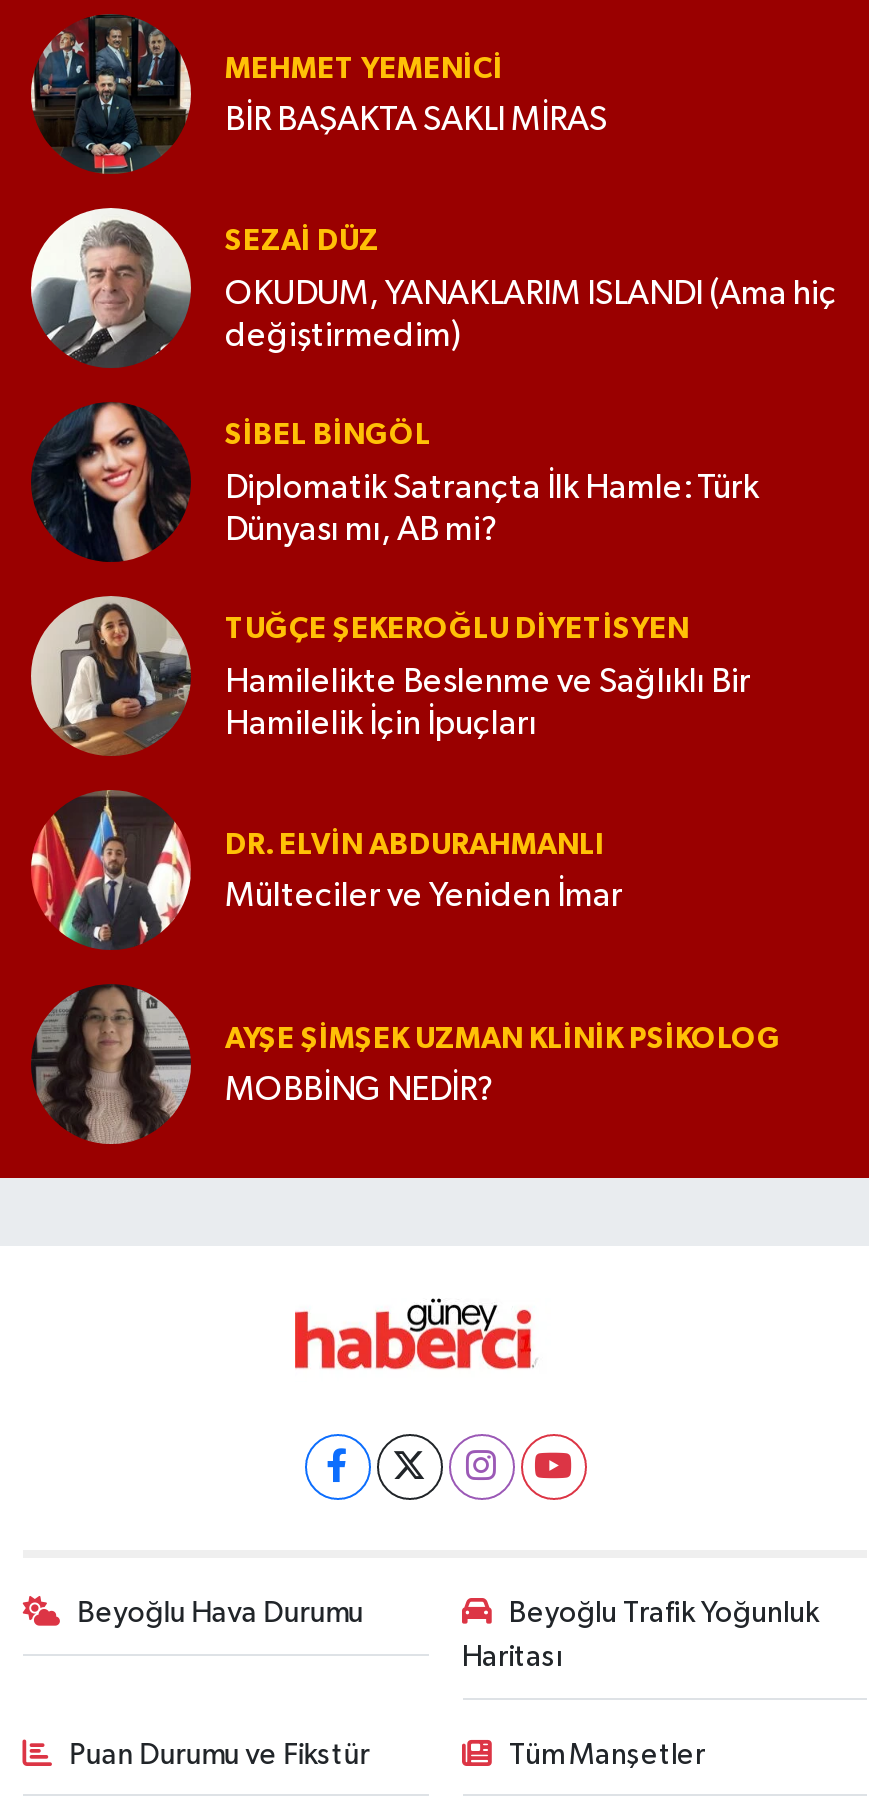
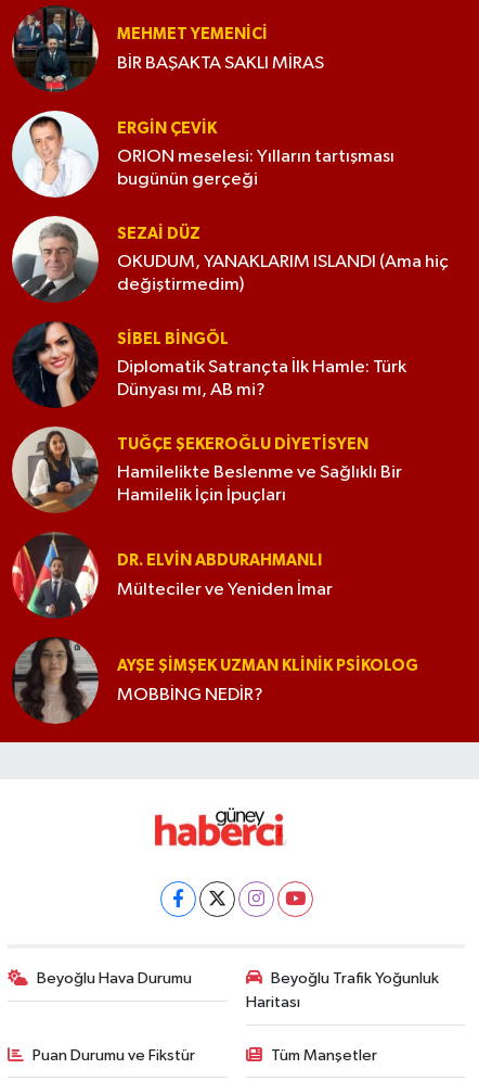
none -> [13,111,394,199] [image] | ERGIN ÇEVİK | ORION meselesi: Yılların tartışması | bugünün gerçeği

